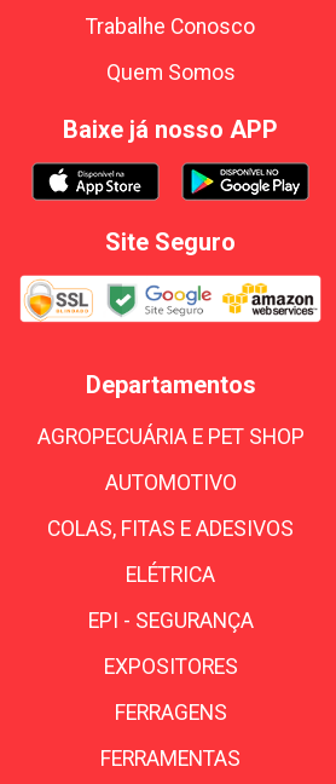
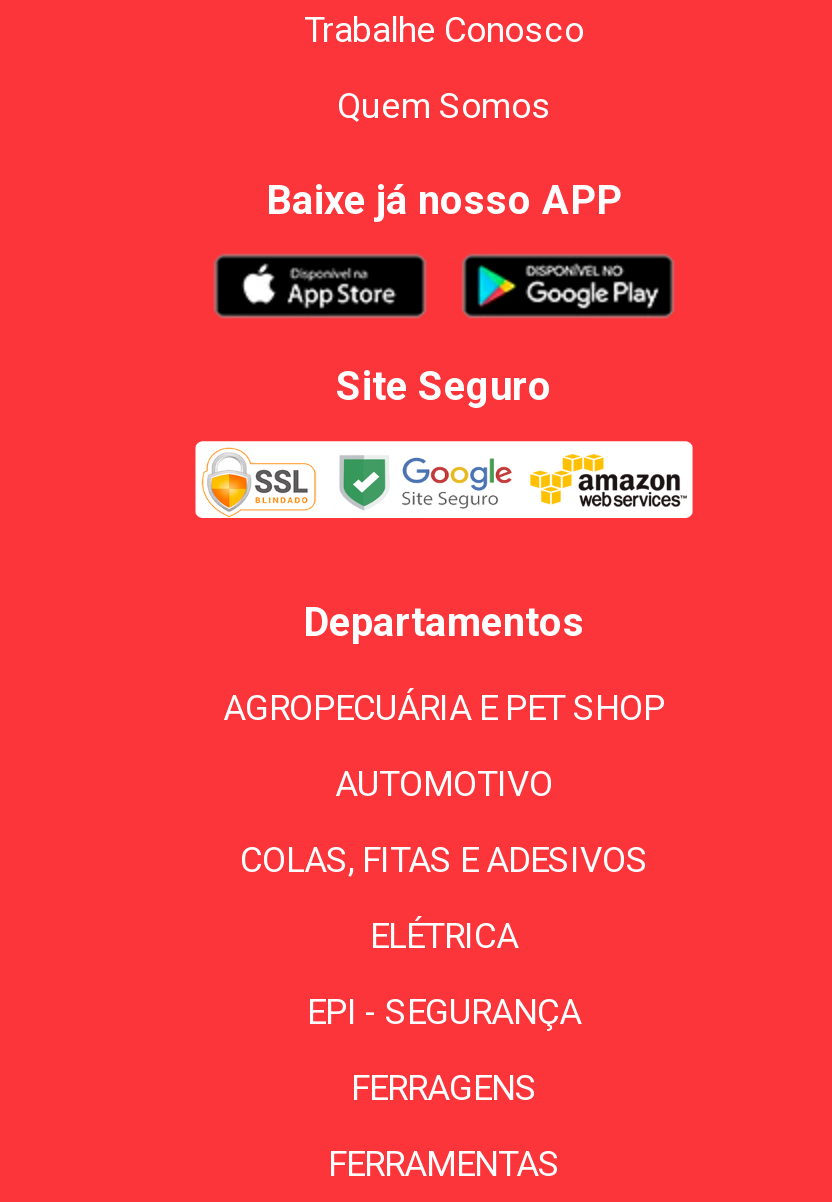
[103,654,237,678] EXPOSITORES -> none

